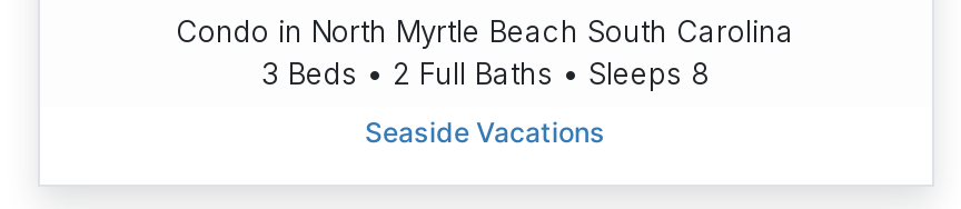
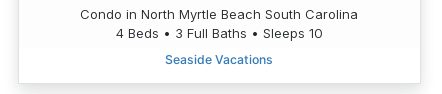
[261,55,709,90] 3 Beds • 2 Full Baths • Sleeps 8 -> [115,25,322,41] 4 Beds • 3 Full Baths • Sleeps 10

